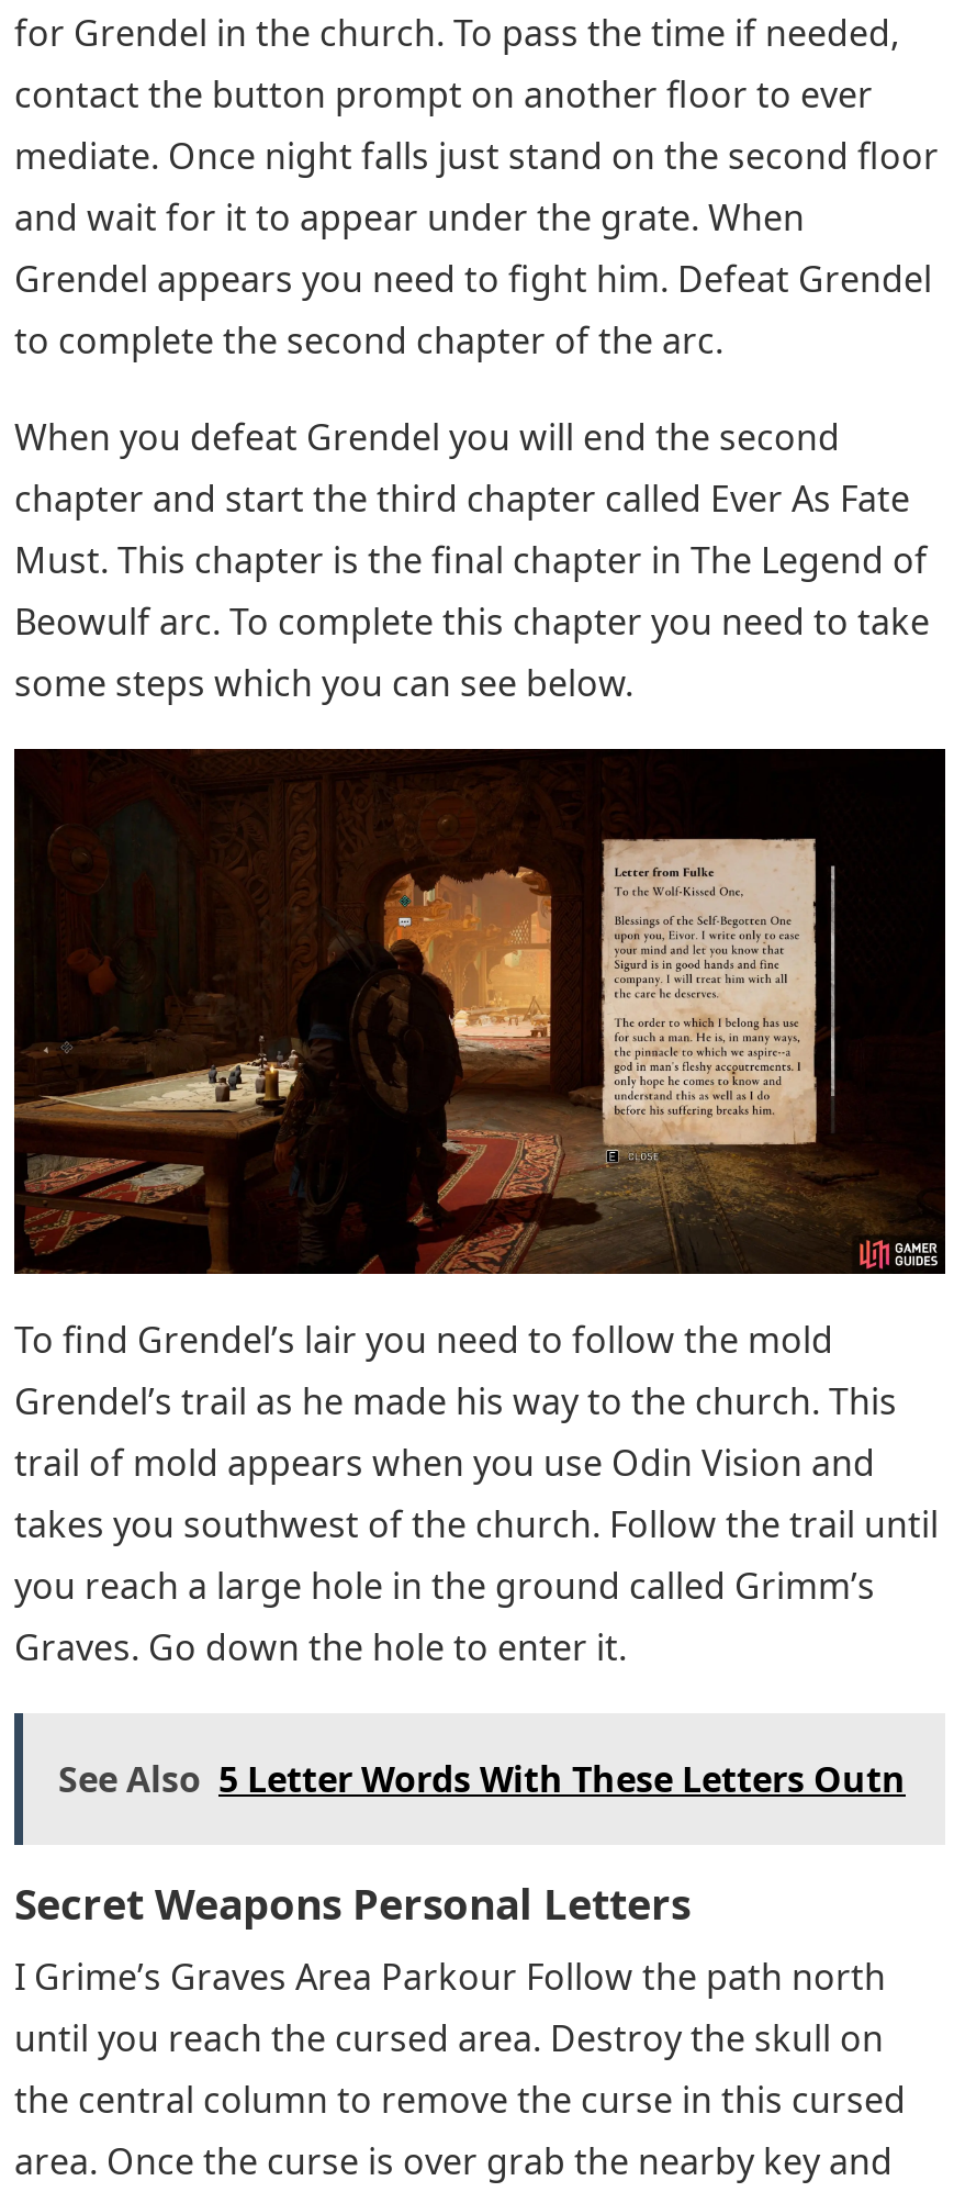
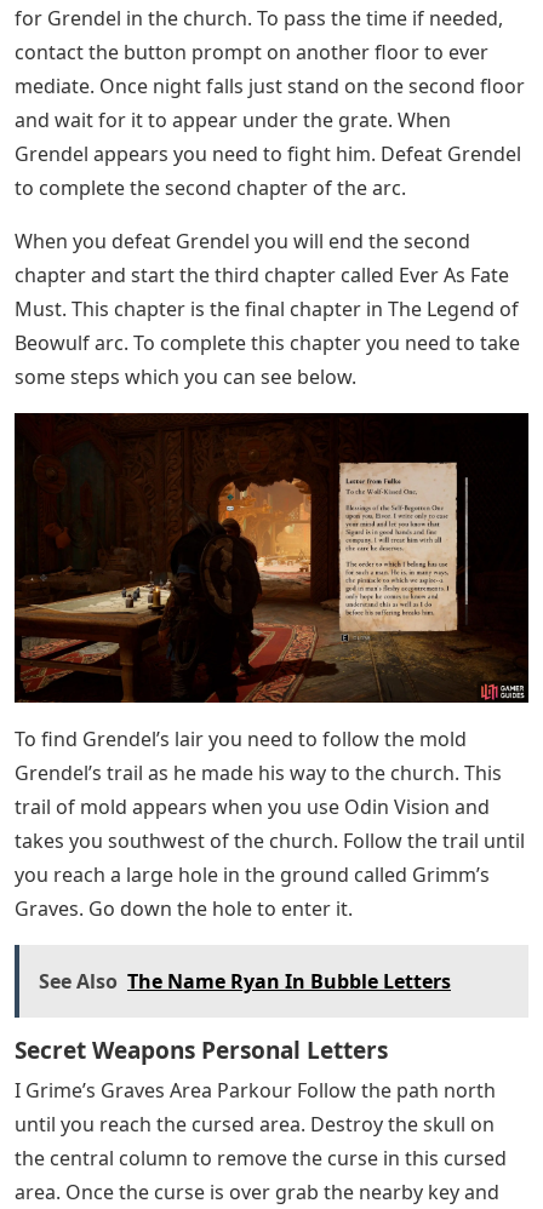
[58,1754,906,1802] See Also 5 Letter Words With These Letters Outn -> [39,967,451,994] See Also The Name Ryan In Bubble Letters

